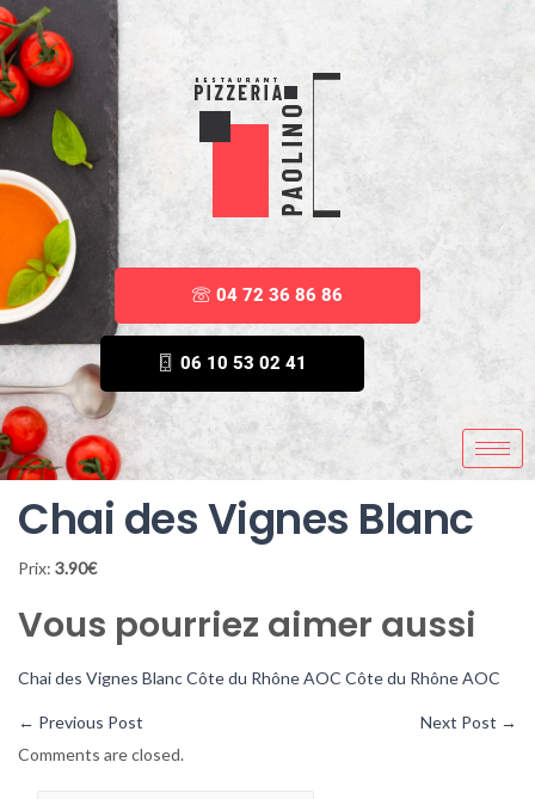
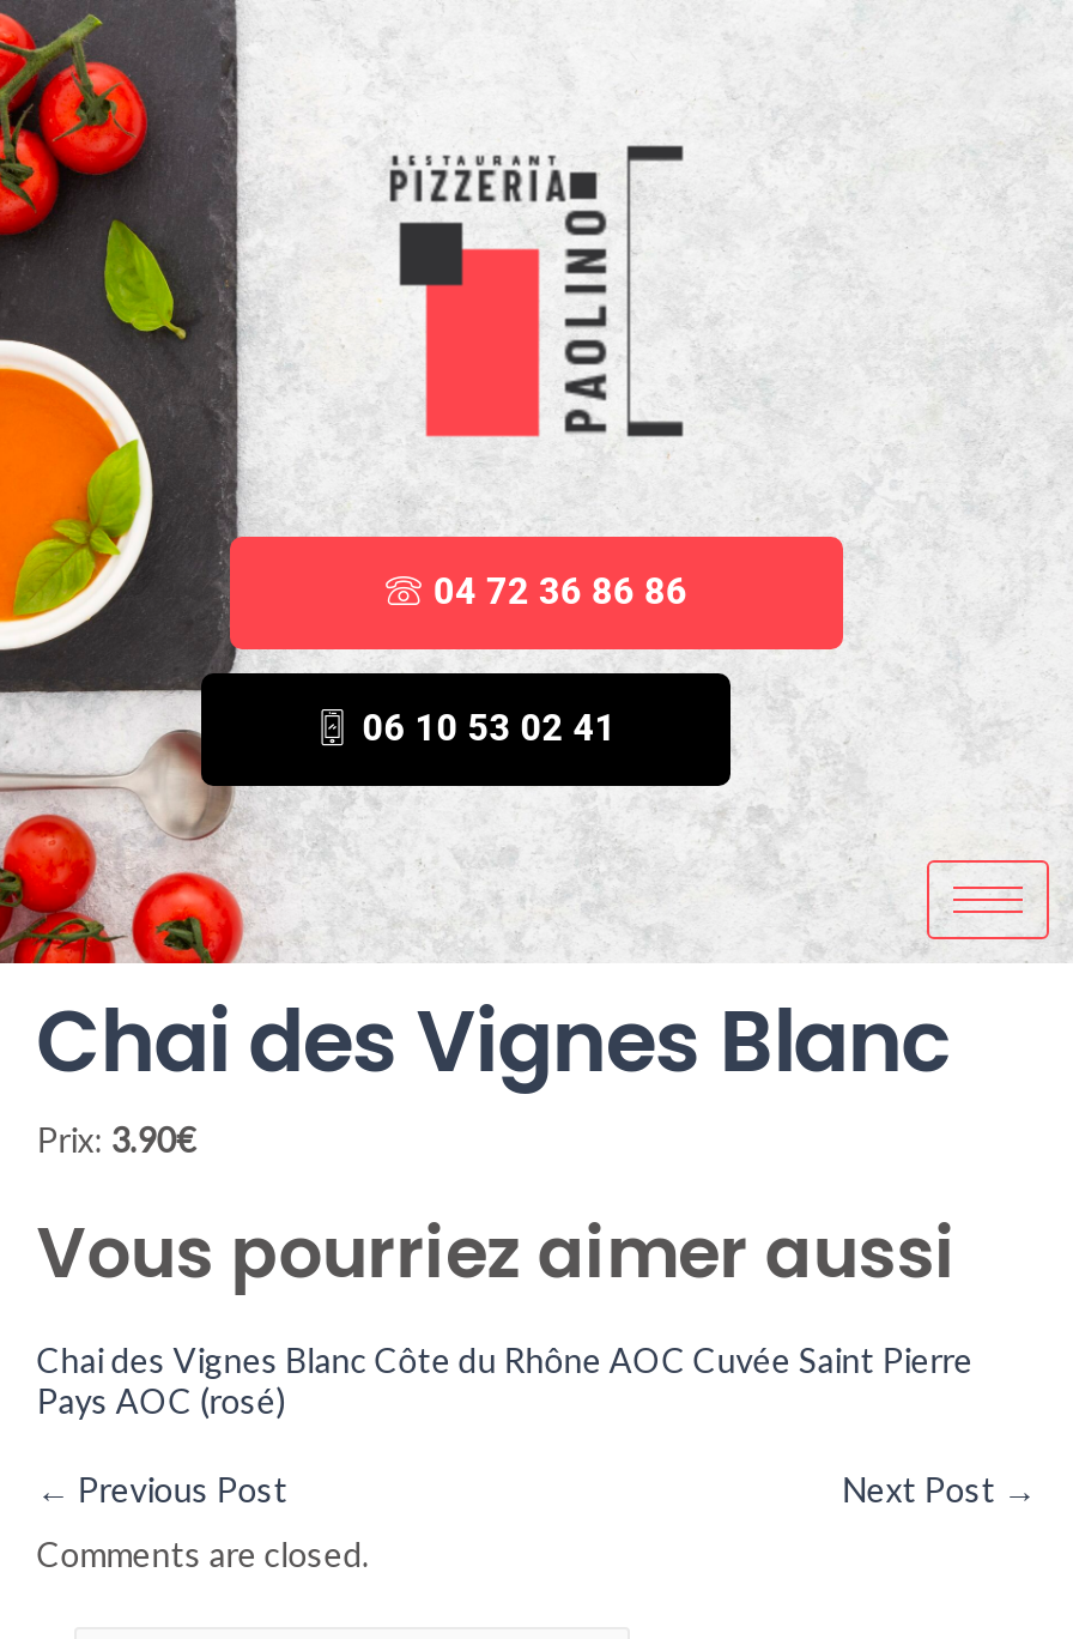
[18,667,501,688] Chai des Vignes Blanc Côte du Rhône AOC Côte du Rhône AOC -> [36,1339,973,1420] Chai des Vignes Blanc Côte du Rhône AOC Cuvée Saint Pierre | Pays AOC (rosé)

